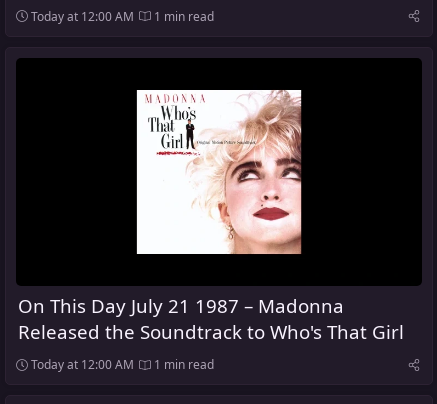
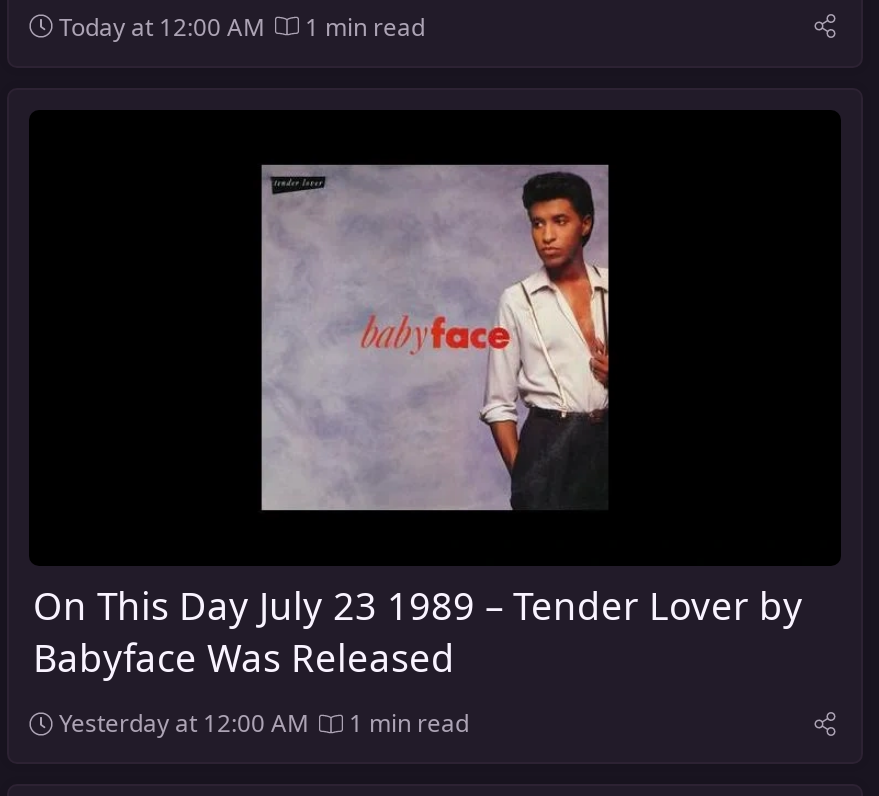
[18,85,404,344] [image] | On This Day July 21 1987 – Madonna | Released the Soundtrack to Who's That Girl -> [33,162,803,682] [image] | On This Day July 23 1989 – Tender Lover by | Babyface Was Released
[31,356,134,373] Today at 12:00 AM -> [59,706,309,740] Yesterday at 12:00 AM

